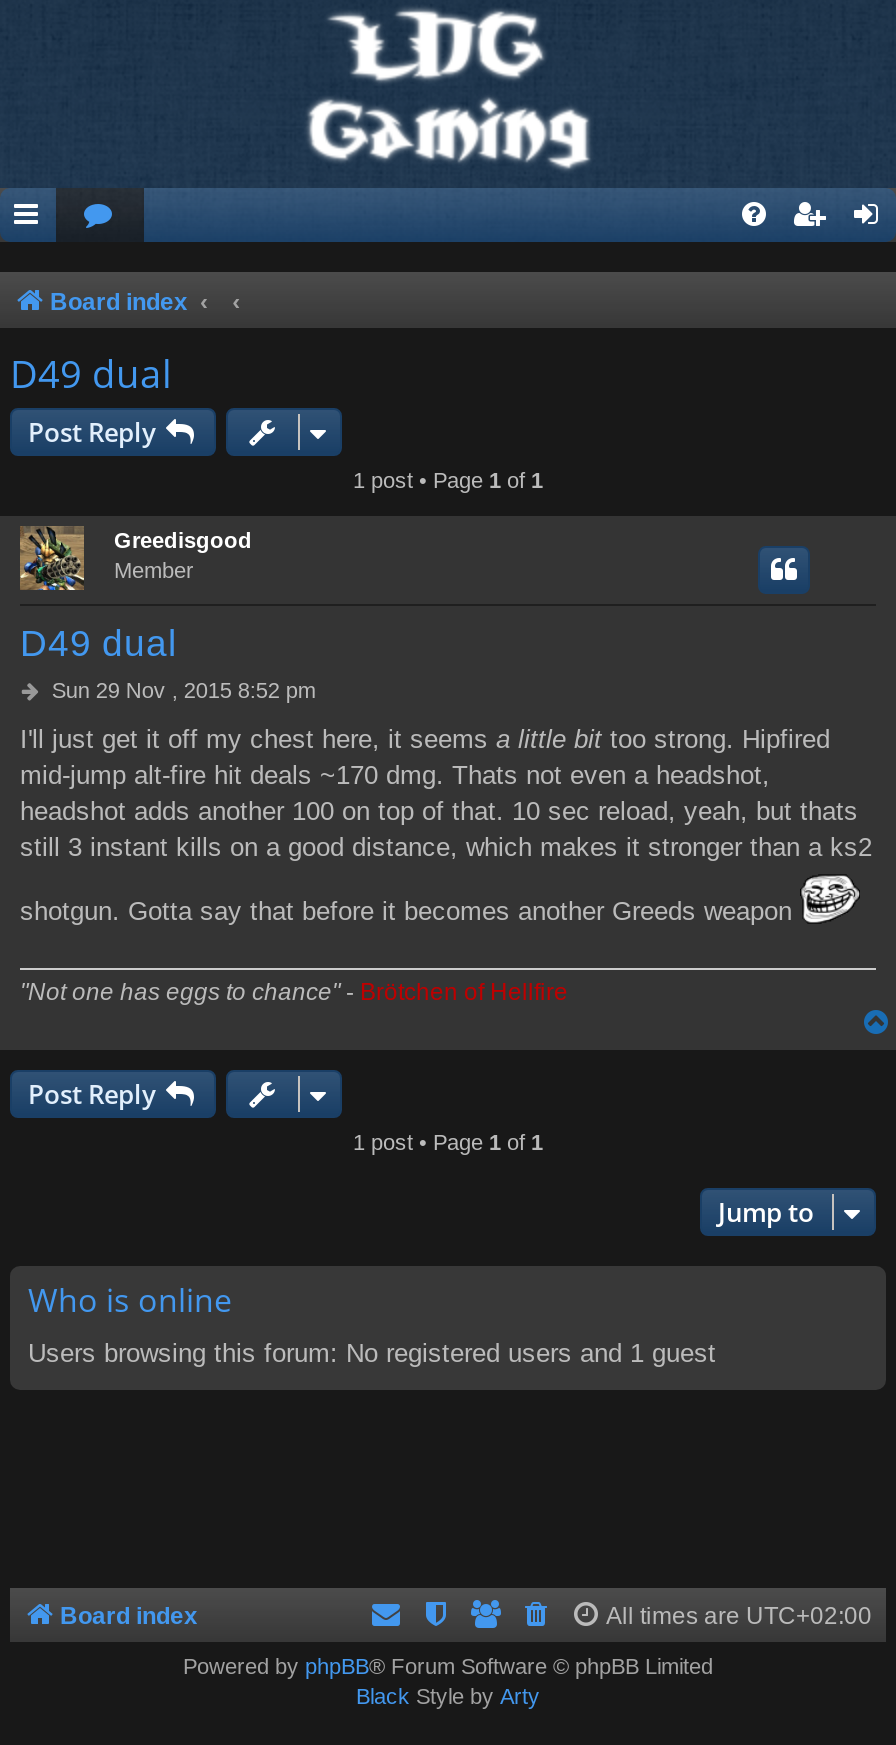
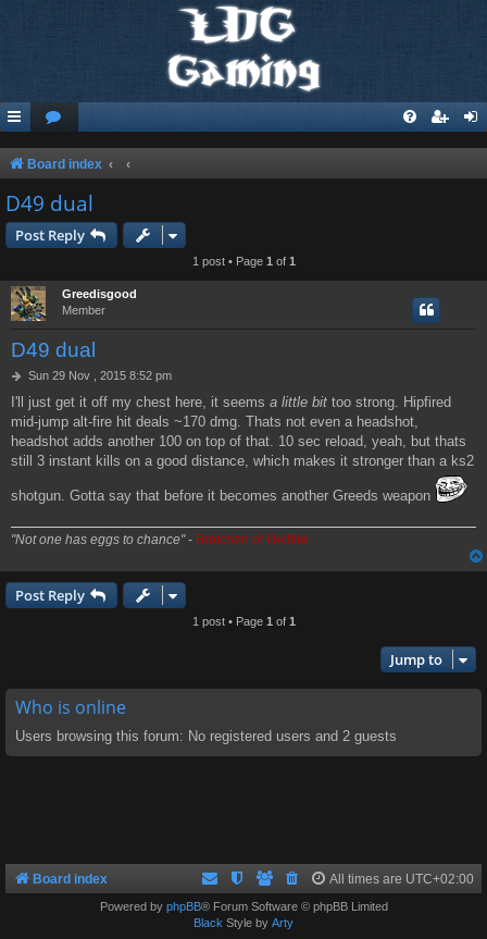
[28,1338,716,1368] Users browsing this forum: No registered users and 1 guest -> [15,728,397,744] Users browsing this forum: No registered users and 2 guests

